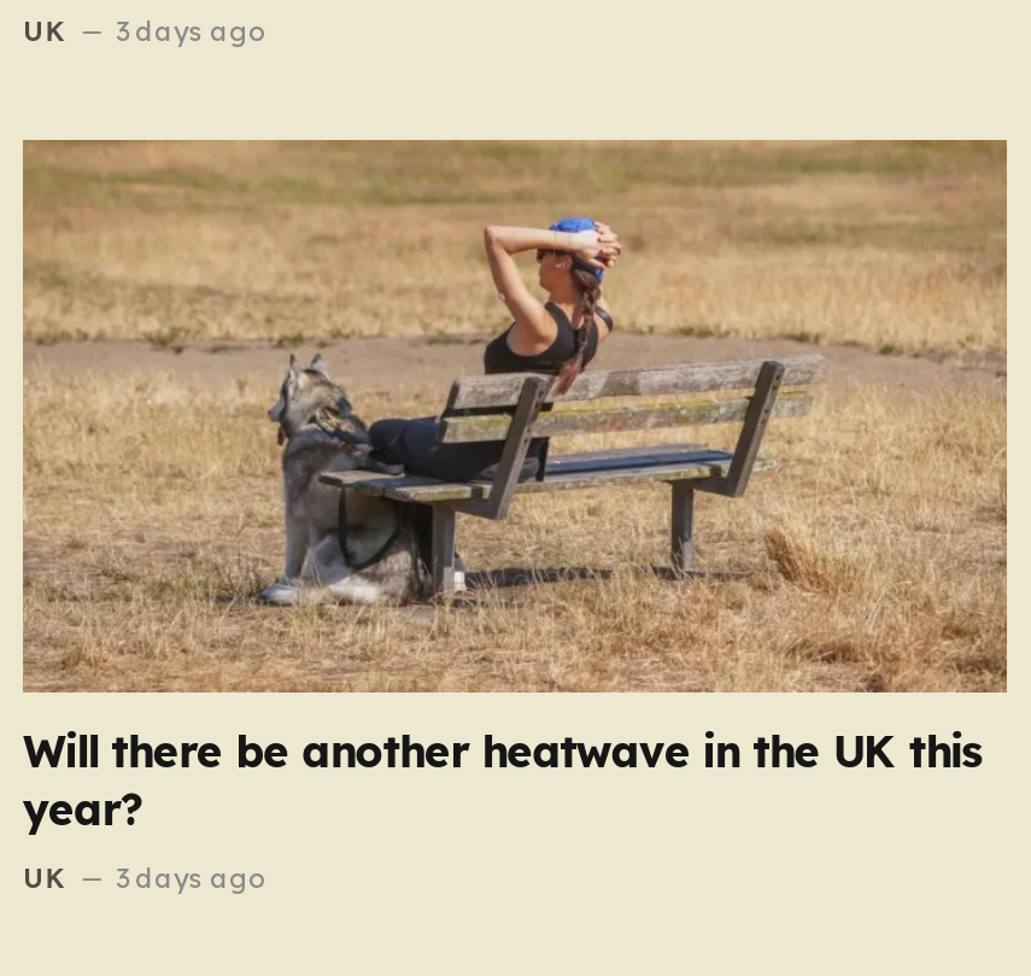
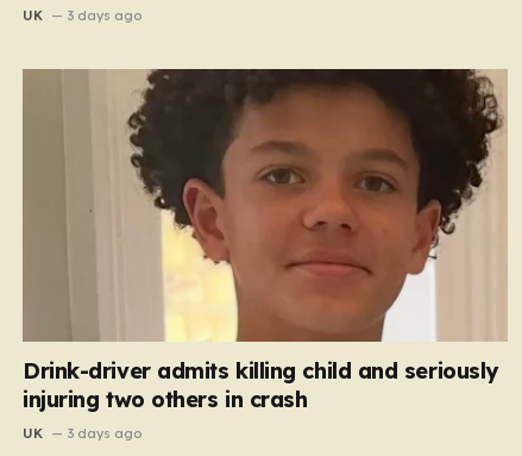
[23,138,1007,837] [image] | Will there be another heatwave in the UK this | year? -> [23,68,507,413] [image] | Drink-driver admits killing child and seriously | injuring two others in crash

